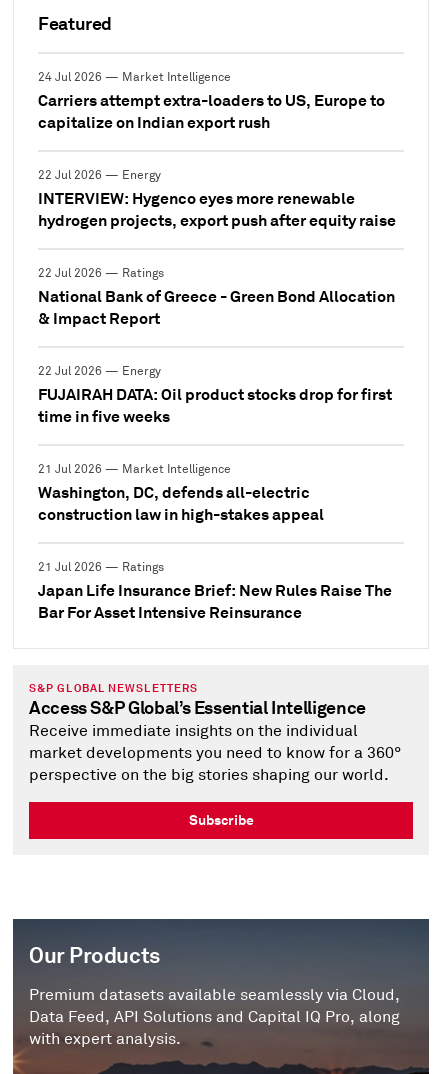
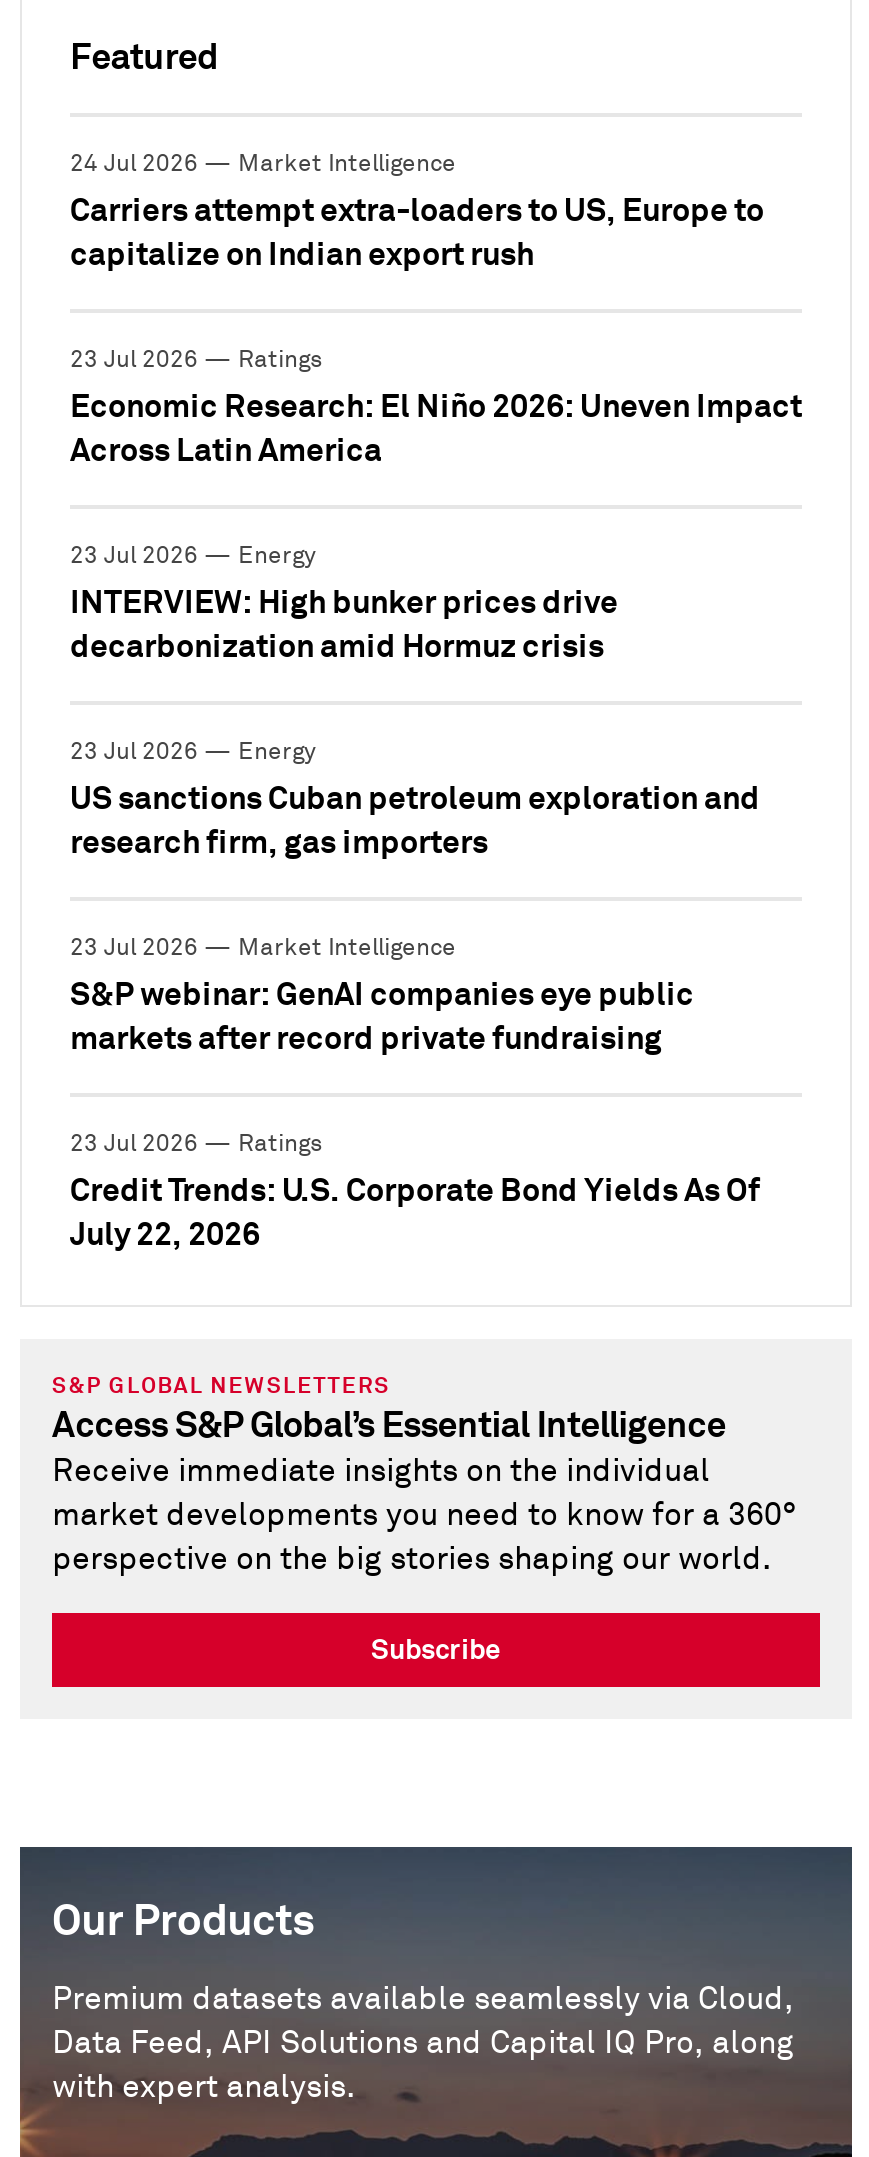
[38,168,396,231] 22 Jul 2026 — Energy | INTERVIEW: Hygenco eyes more renewable | hydrogen projects, export push after equity raise -> [70,346,802,472] 23 Jul 2026 — Ratings | Economic Research: El Niño 2026: Uneven Impact | Across Latin America
[38,266,395,329] 22 Jul 2026 — Ratings | National Bank of Greece - Green Bond Allocation | & Impact Report -> [70,542,618,668] 23 Jul 2026 — Energy | INTERVIEW: High bunker prices drive | decarbonization amid Hormuz crisis
[38,364,392,427] 22 Jul 2026 — Energy | FUJAIRAH DATA: Oil product stocks drop for first | time in five weeks -> [70,738,760,864] 23 Jul 2026 — Energy | US sanctions Cuban petroleum exploration and | research firm, gas importers
[38,462,324,525] 21 Jul 2026 — Market Intelligence | Washington, DC, defends all-electric | construction law in high-stakes appeal -> [70,934,694,1060] 23 Jul 2026 — Market Intelligence | S&P webinar: GenAI companies eye public | markets after record private fundraising
[38,560,392,623] 21 Jul 2026 — Ratings | Japan Life Insurance Brief: New Rules Raise The | Bar For Asset Intensive Reinsurance -> [70,1130,760,1256] 23 Jul 2026 — Ratings | Credit Trends: U.S. Corporate Bond Yields As Of | July 22, 2026

